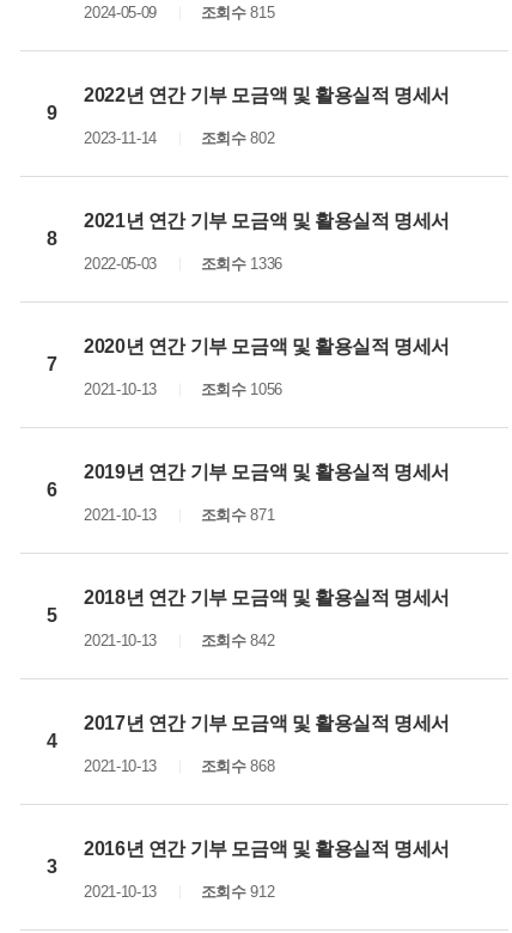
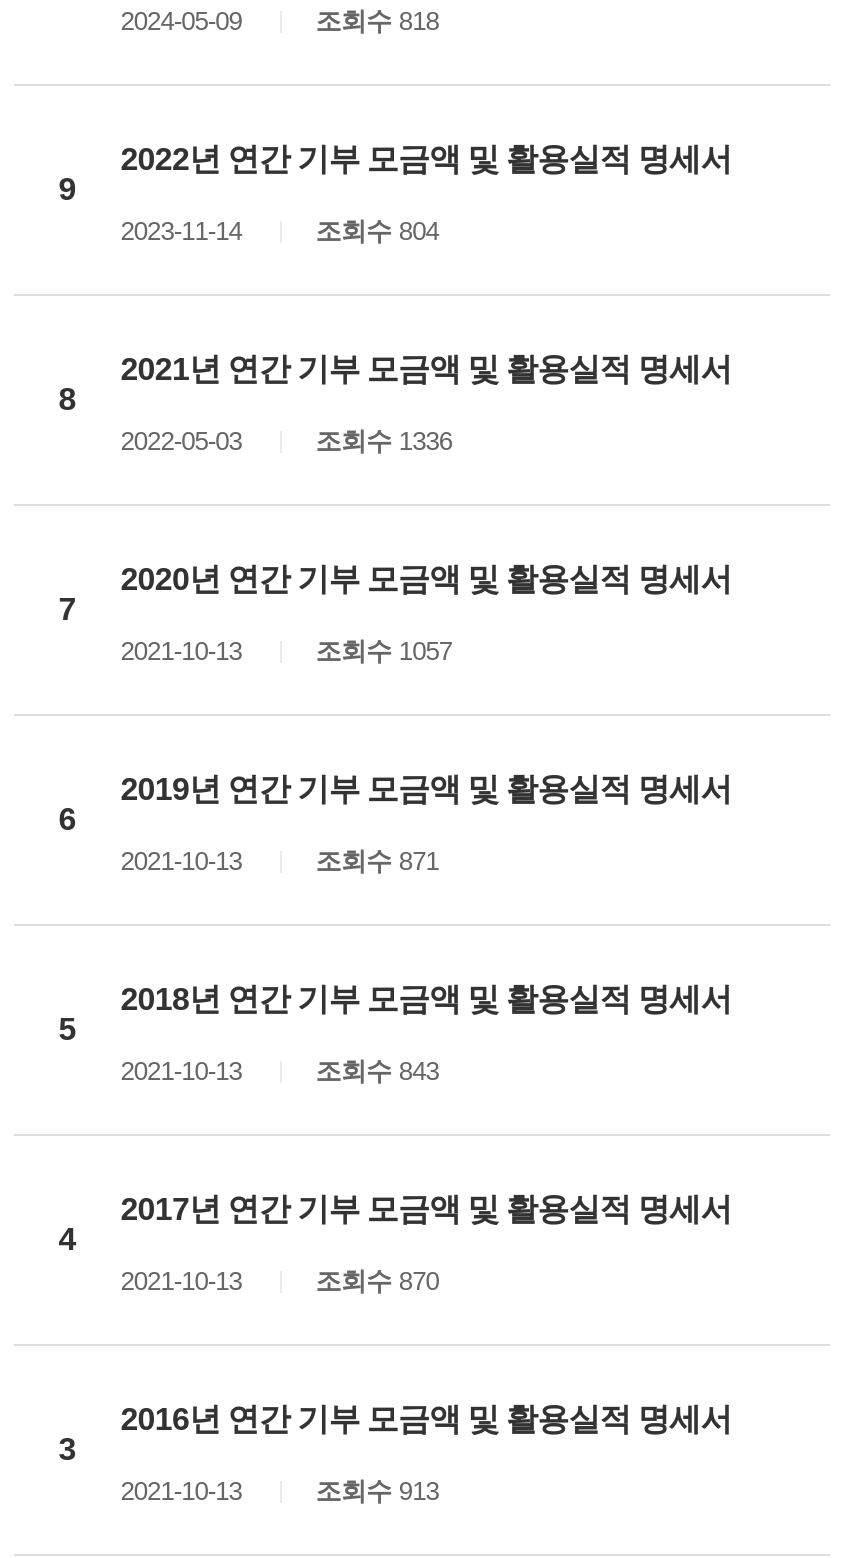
[201,4,274,22] 조회수 815 -> [315,6,439,36] 조회수 818
[201,129,274,147] 조회수 802 -> [315,216,439,246] 조회수 804
[201,380,282,398] 조회수 1056 -> [315,636,452,666] 조회수 1057
[201,632,274,650] 조회수 842 -> [315,1056,439,1086] 조회수 843
[201,757,274,775] 조회수 868 -> [315,1266,439,1296] 조회수 870
[201,883,274,901] 조회수 912 -> [315,1476,439,1506] 조회수 913

